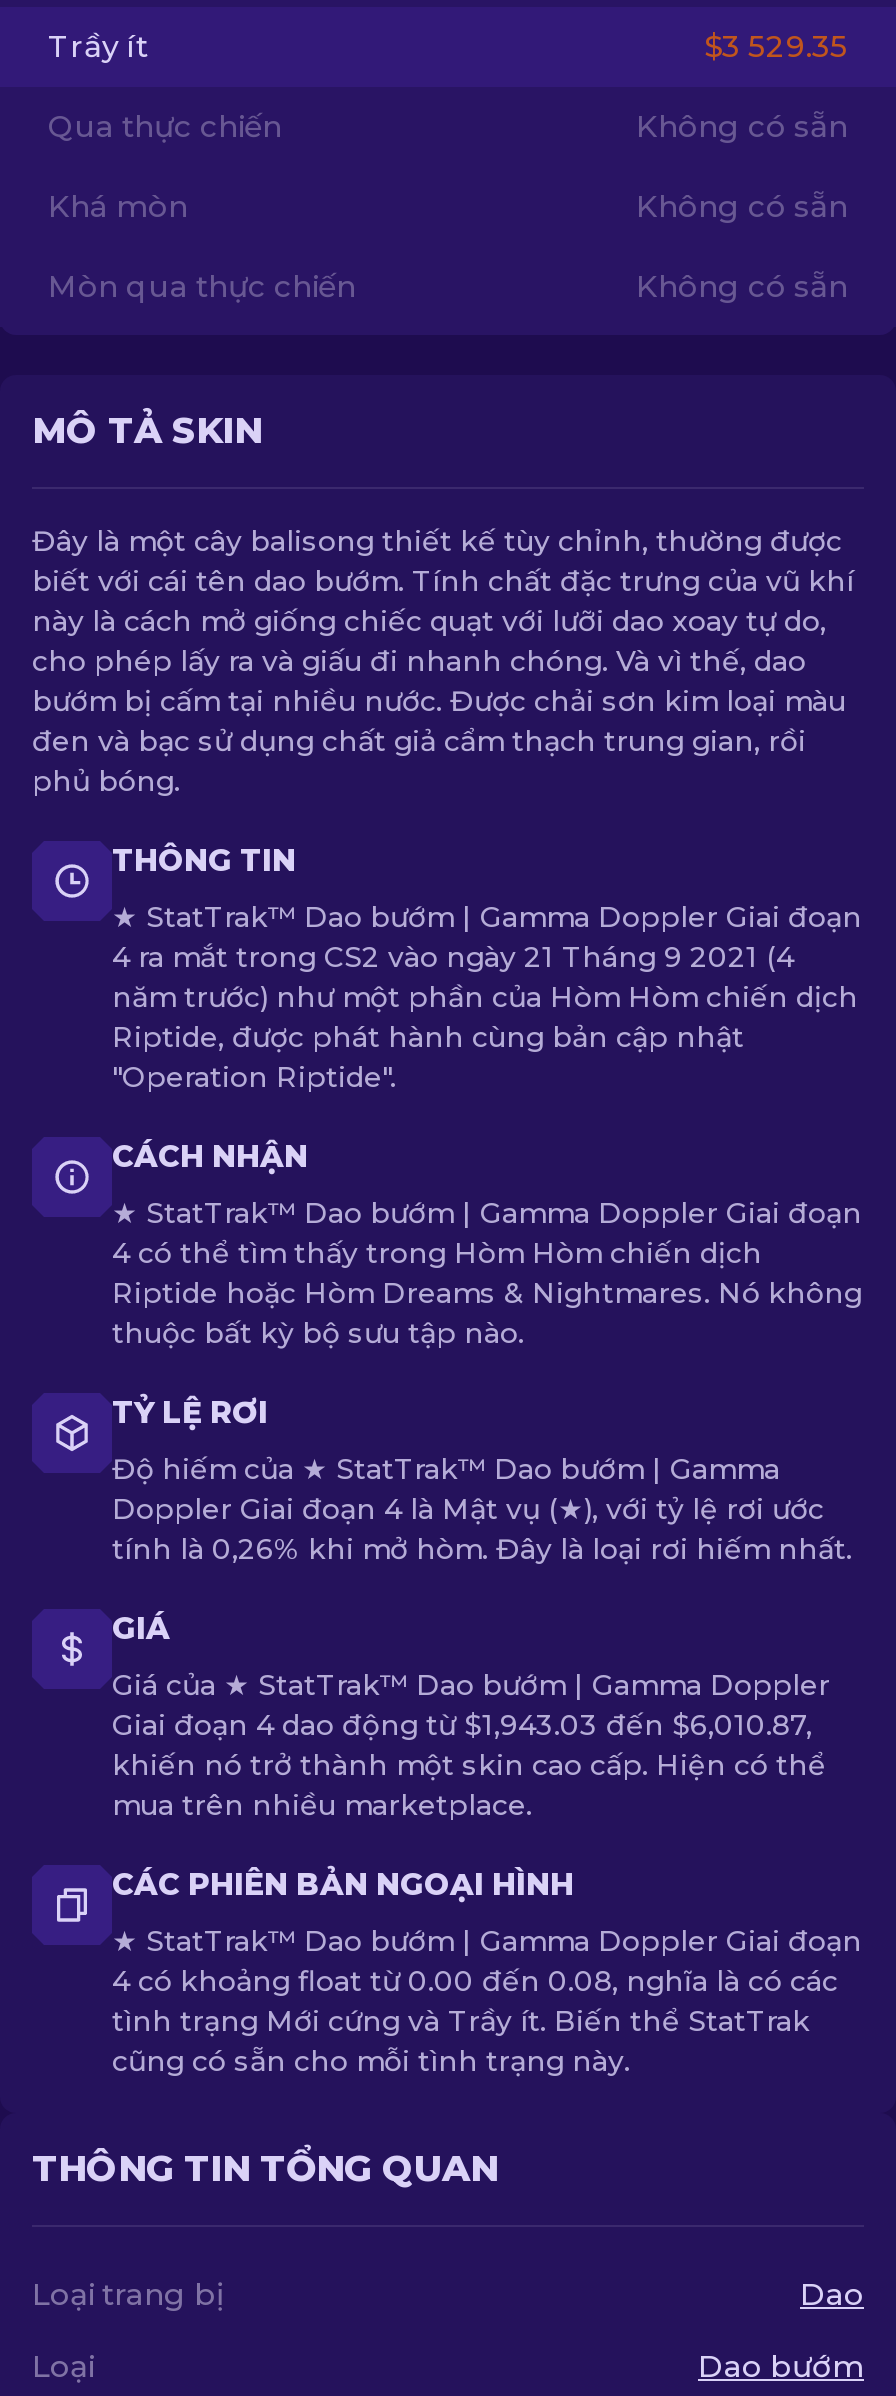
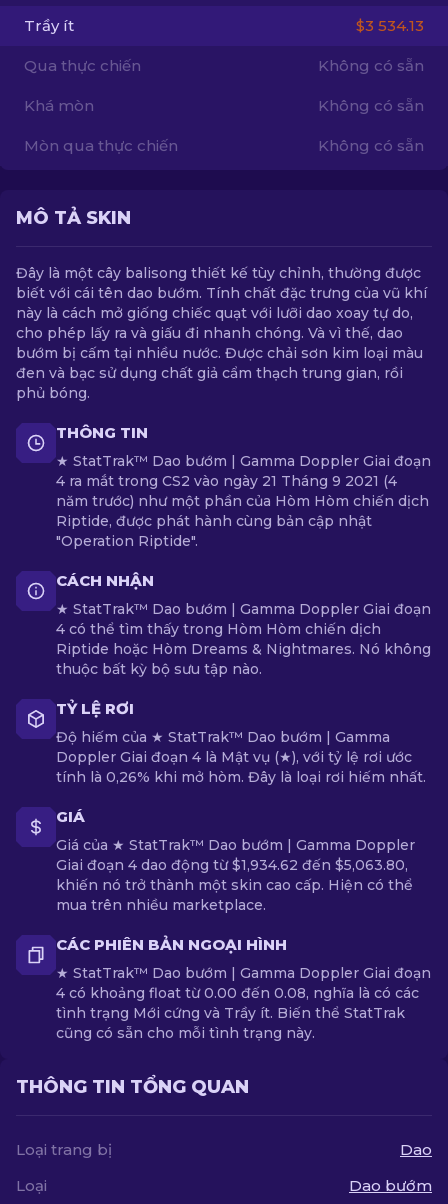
[704,27,848,65] $3 529.35 -> [356,16,424,35] $3 534.13
[112,1707,812,1743] Giai đoạn 4 dao động từ $1,943.03 đến $6,010.87, -> [56,856,408,874] Giai đoạn 4 dao động từ $1,934.62 đến $5,063.80,

